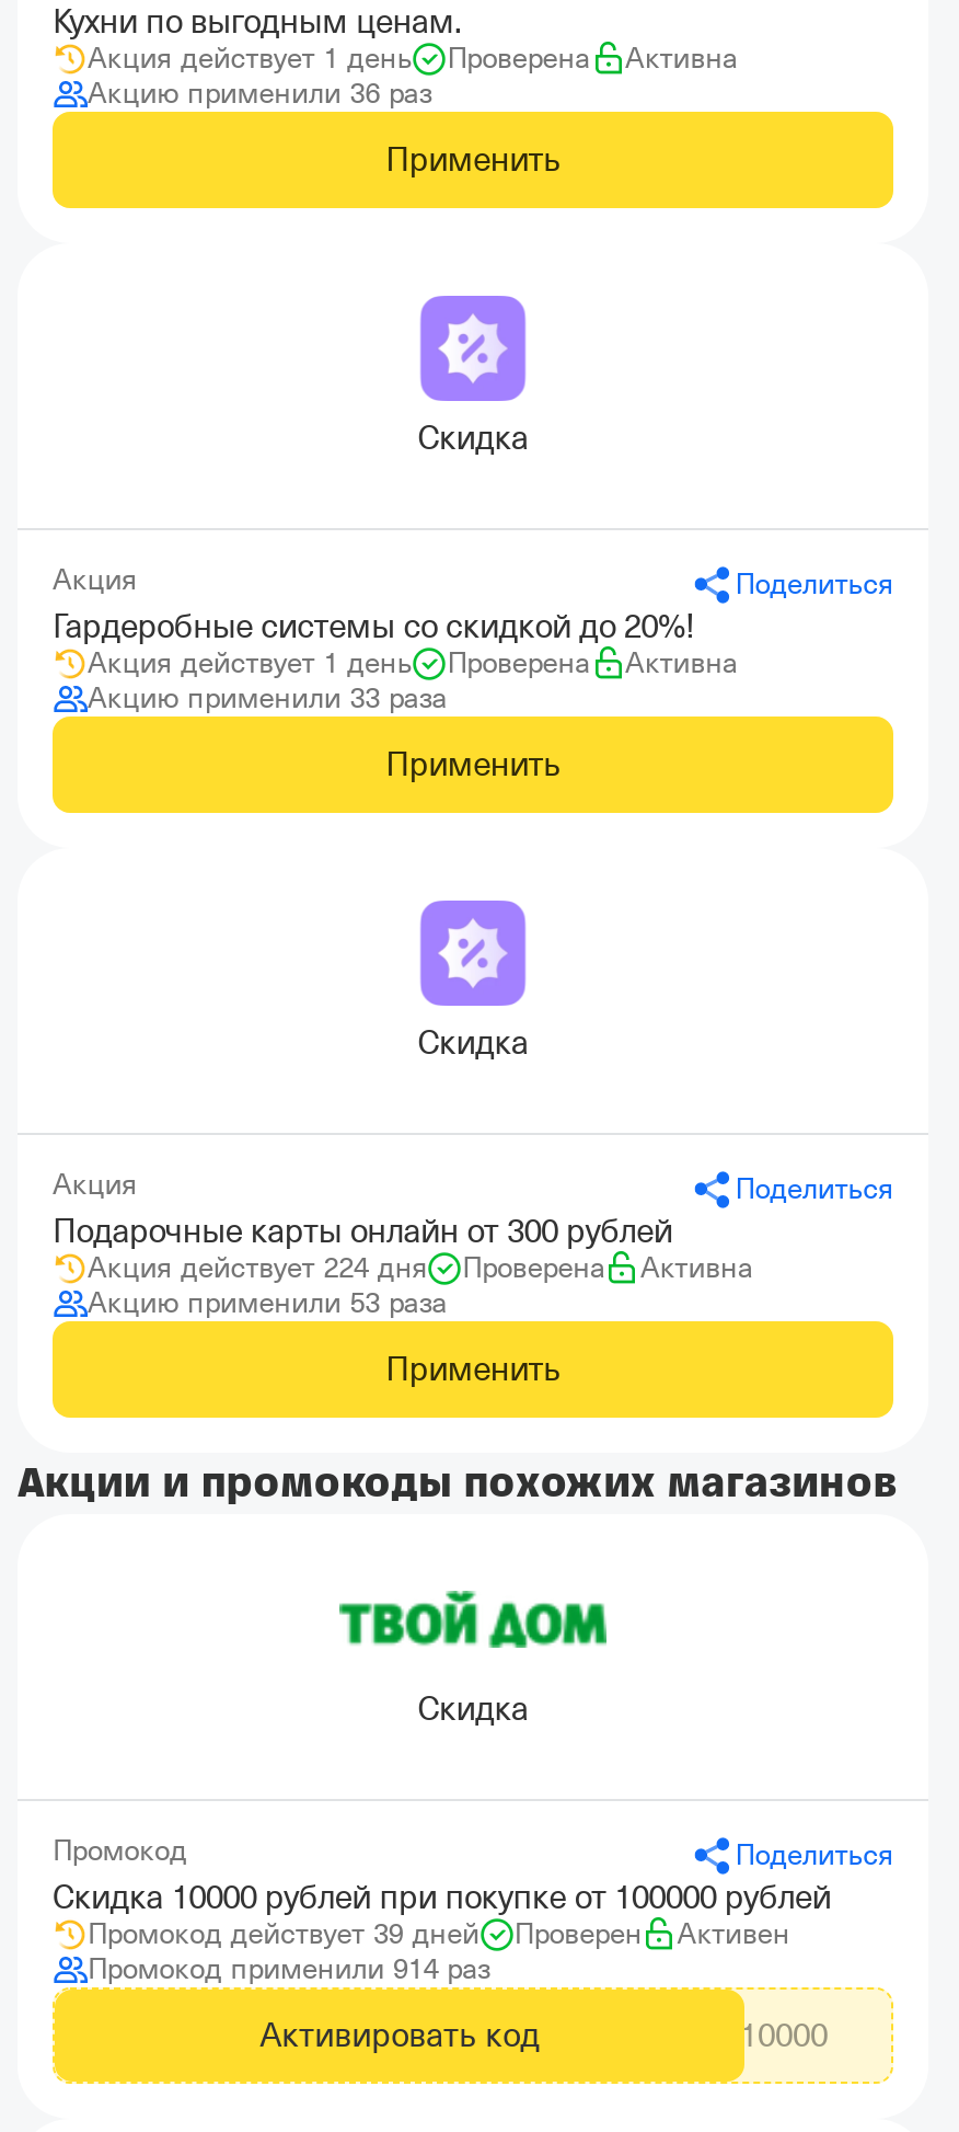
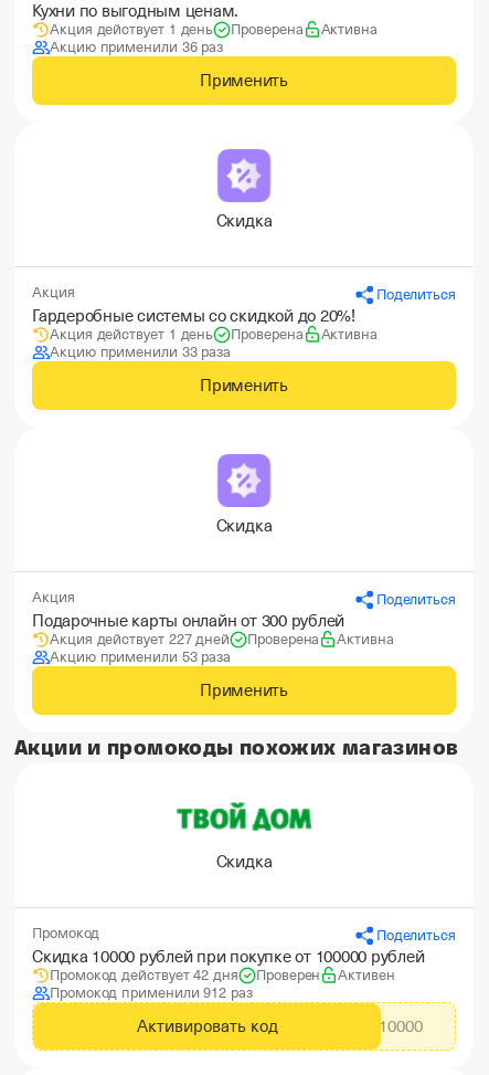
[88,1251,427,1284] Акция действует 224 дня -> [50,631,230,647] Акция действует 227 дней
[88,1917,479,1950] Промокод действует 39 дней -> [50,967,238,983] Промокод действует 42 дня
[88,1952,490,1985] Промокод применили 914 раз -> [50,984,253,1001] Промокод применили 912 раз

